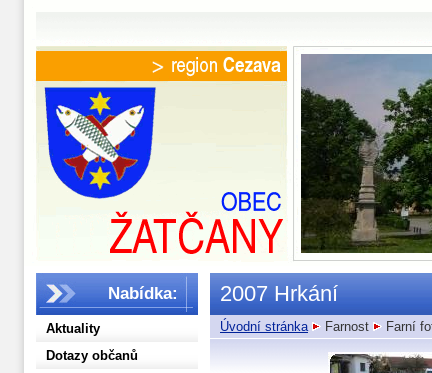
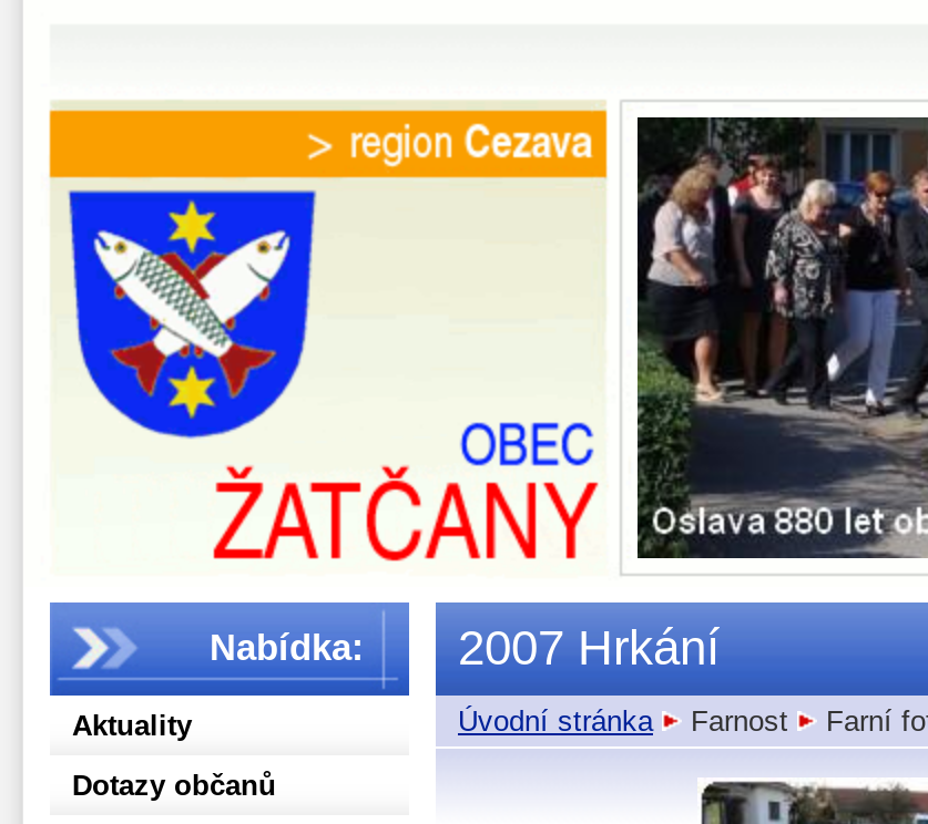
[301,54,429,254] [image] -> [638,115,921,558] [image]

